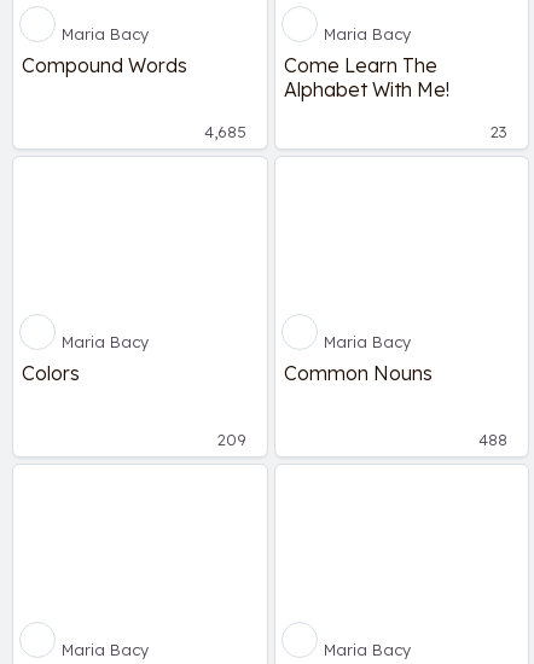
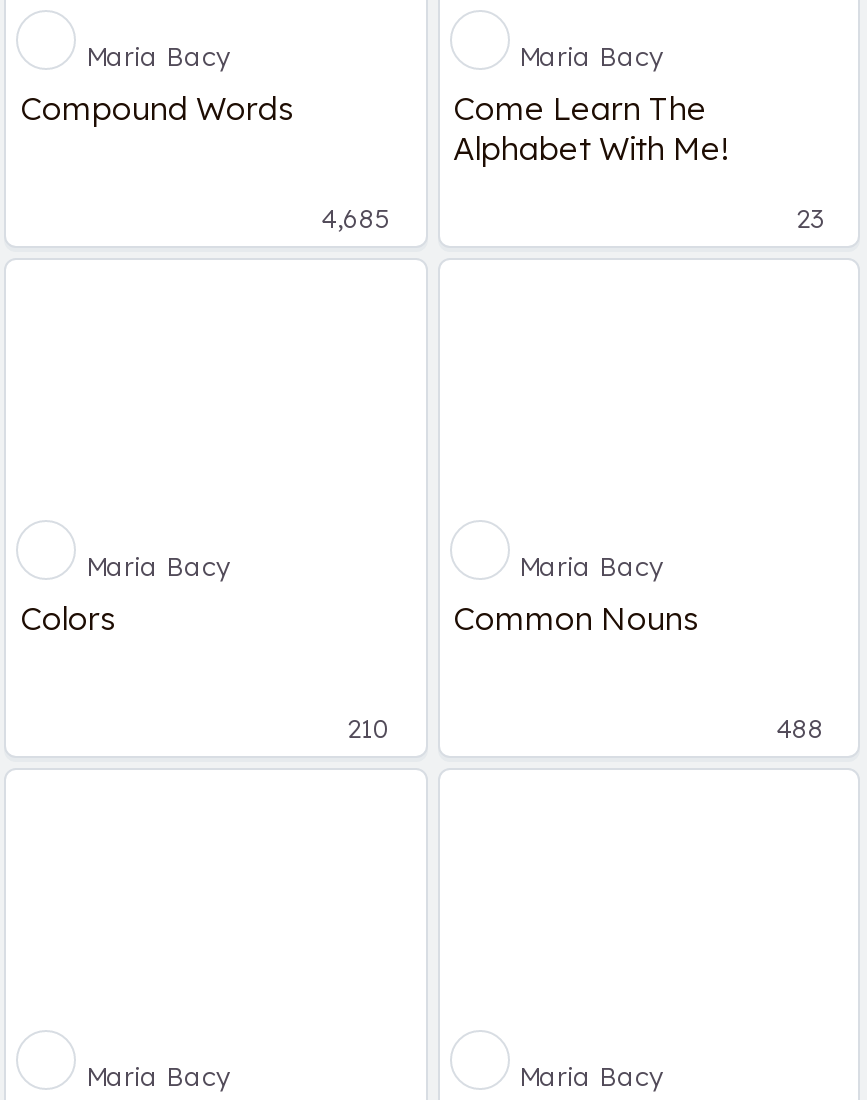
[217,430,246,449] 209 -> [347,712,391,744] 210

